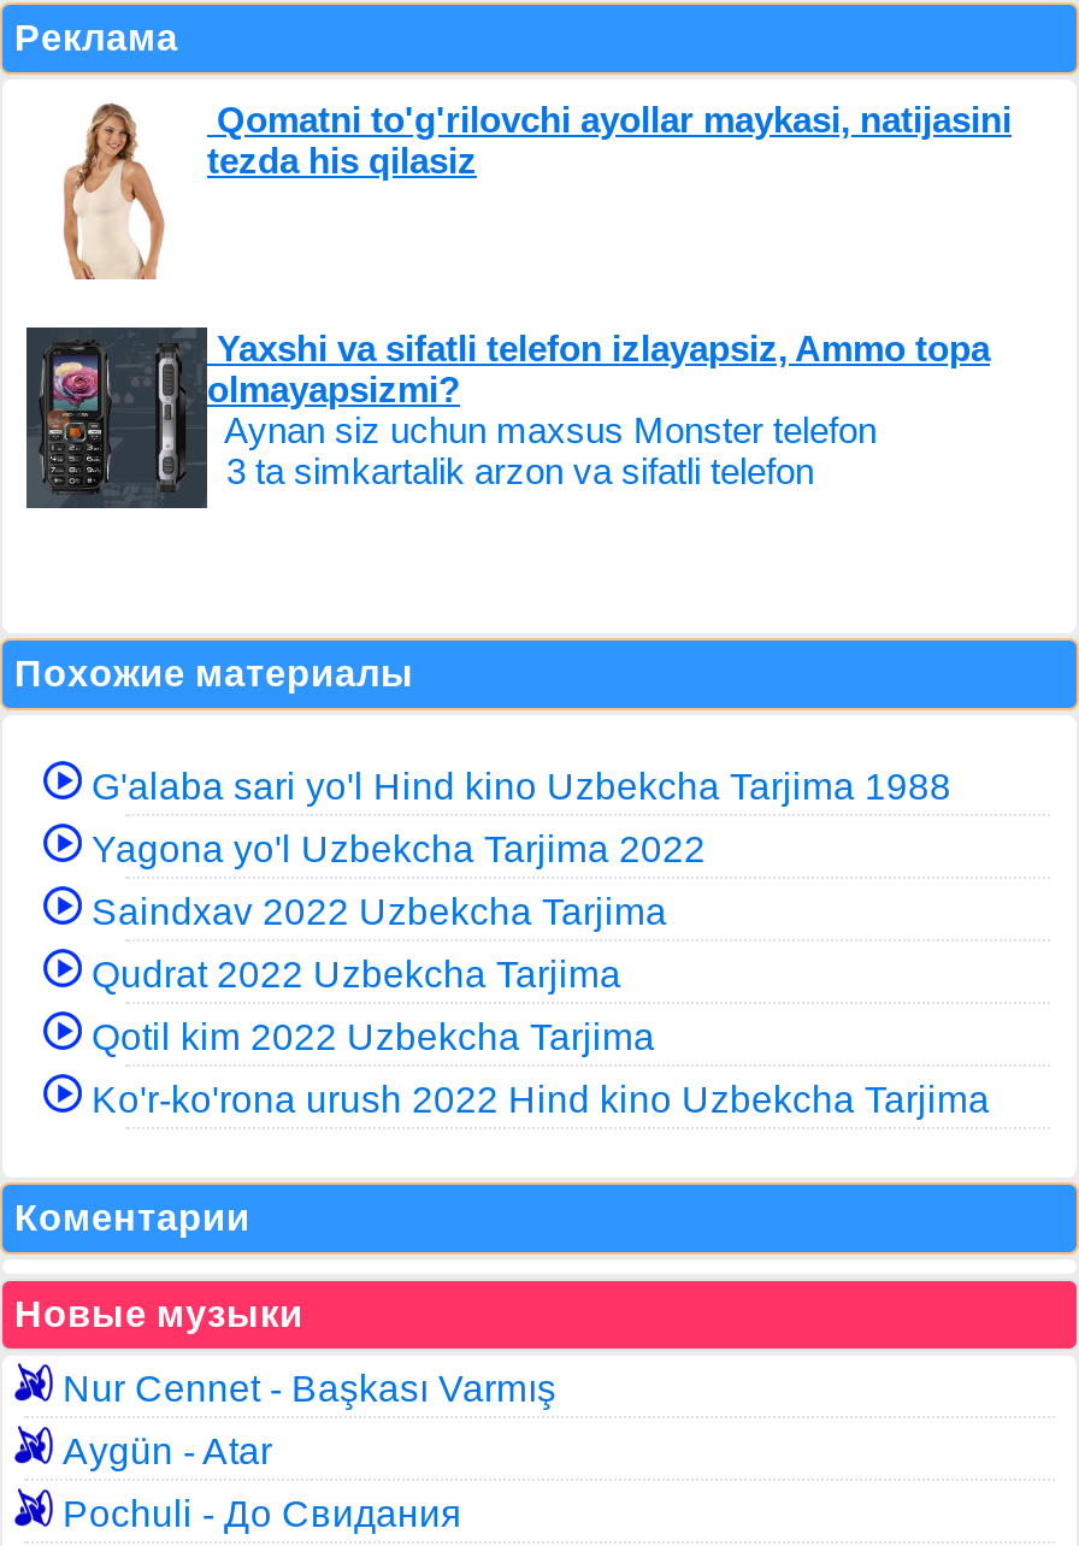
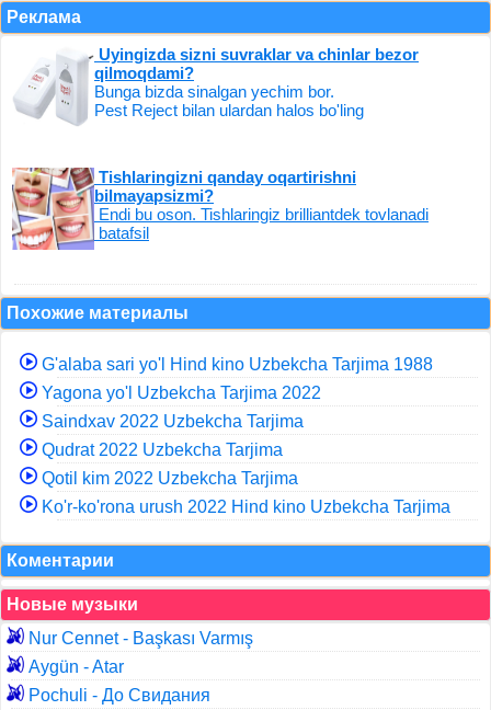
[36,98,1012,282] [image] | Qomatni to'g'rilovchi ayollar maykasi, natijasini | tezda his qilasiz -> [13,45,419,127] [image] | Uyingizda sizni suvraklar va chinlar bezor | qilmoqdami? | Bunga bizda sinalgan yechim bor. | Pest Reject bilan ulardan halos bo'ling
[24,325,990,535] [image] | Yaxshi va sifatli telefon izlayapsiz, Ammo topa | olmayapsizmi? | Aynan siz uchun maxsus Monster telefon | 3 ta simkartalik arzon va sifatli telefon -> [11,156,429,251] [image] | Tishlaringizni qanday oqartirishni | bilmayapsizmi? | Endi bu oson. Tishlaringiz brilliantdek tovlanadi | batafsil

